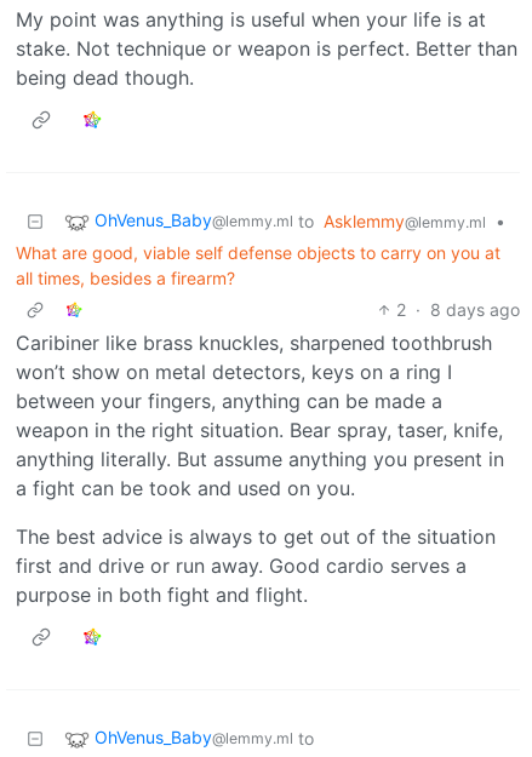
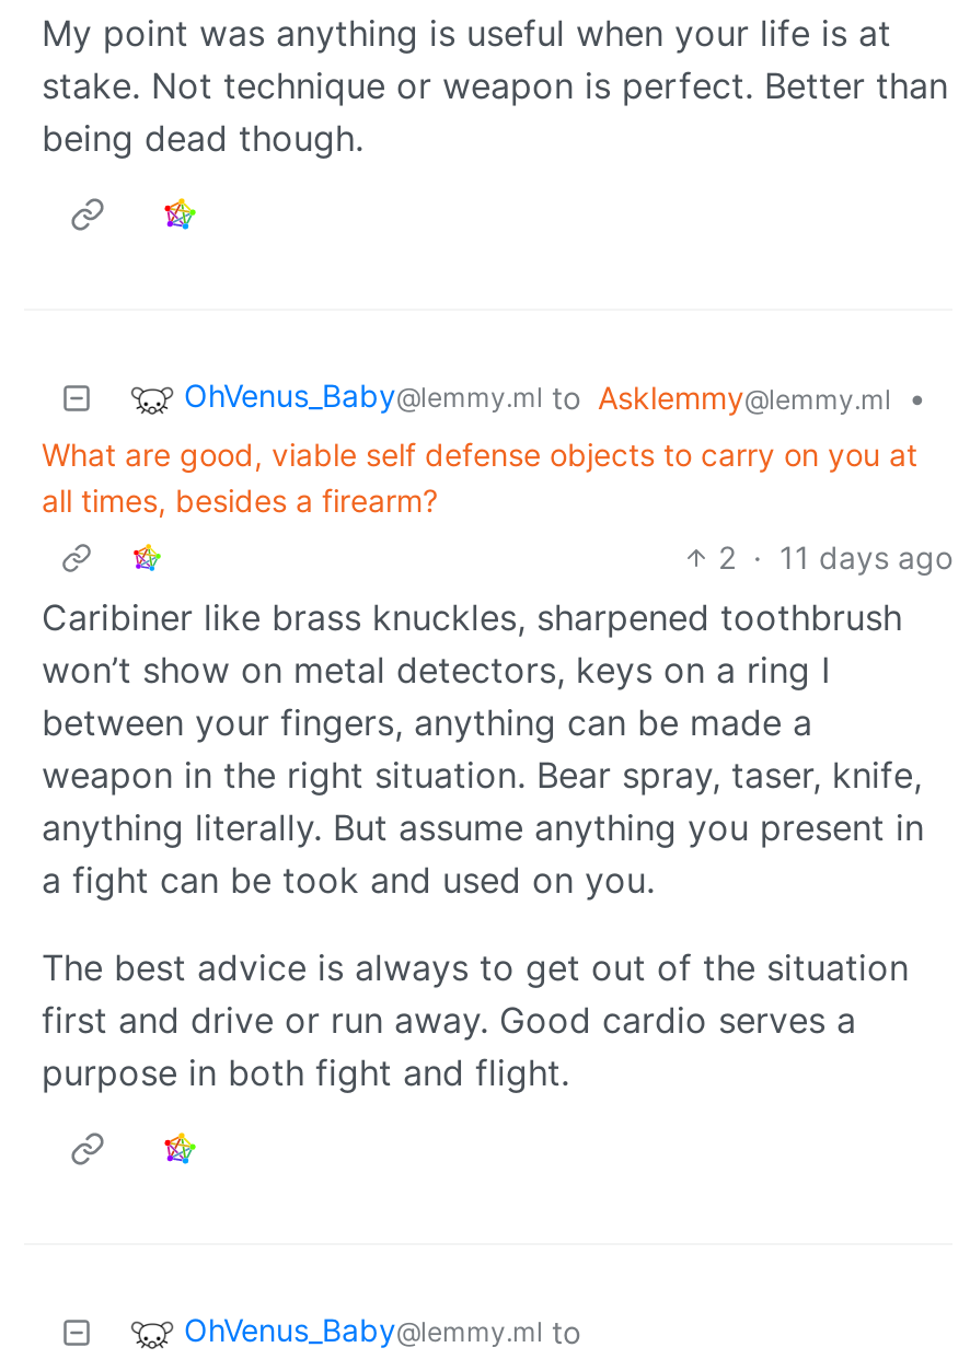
[396,299,520,319] 2 · 8 days ago -> [718,538,952,575] 2 · 11 days ago

